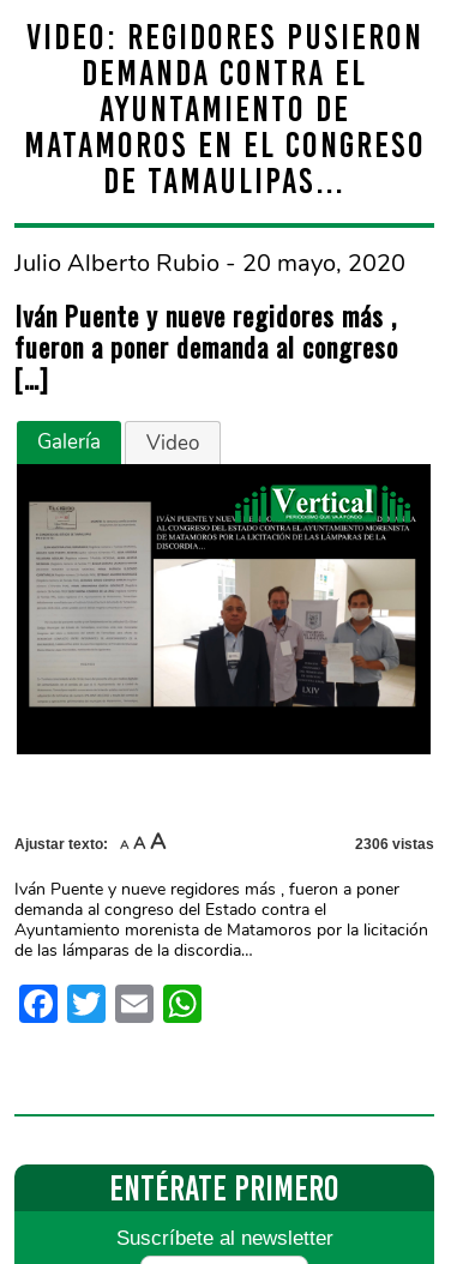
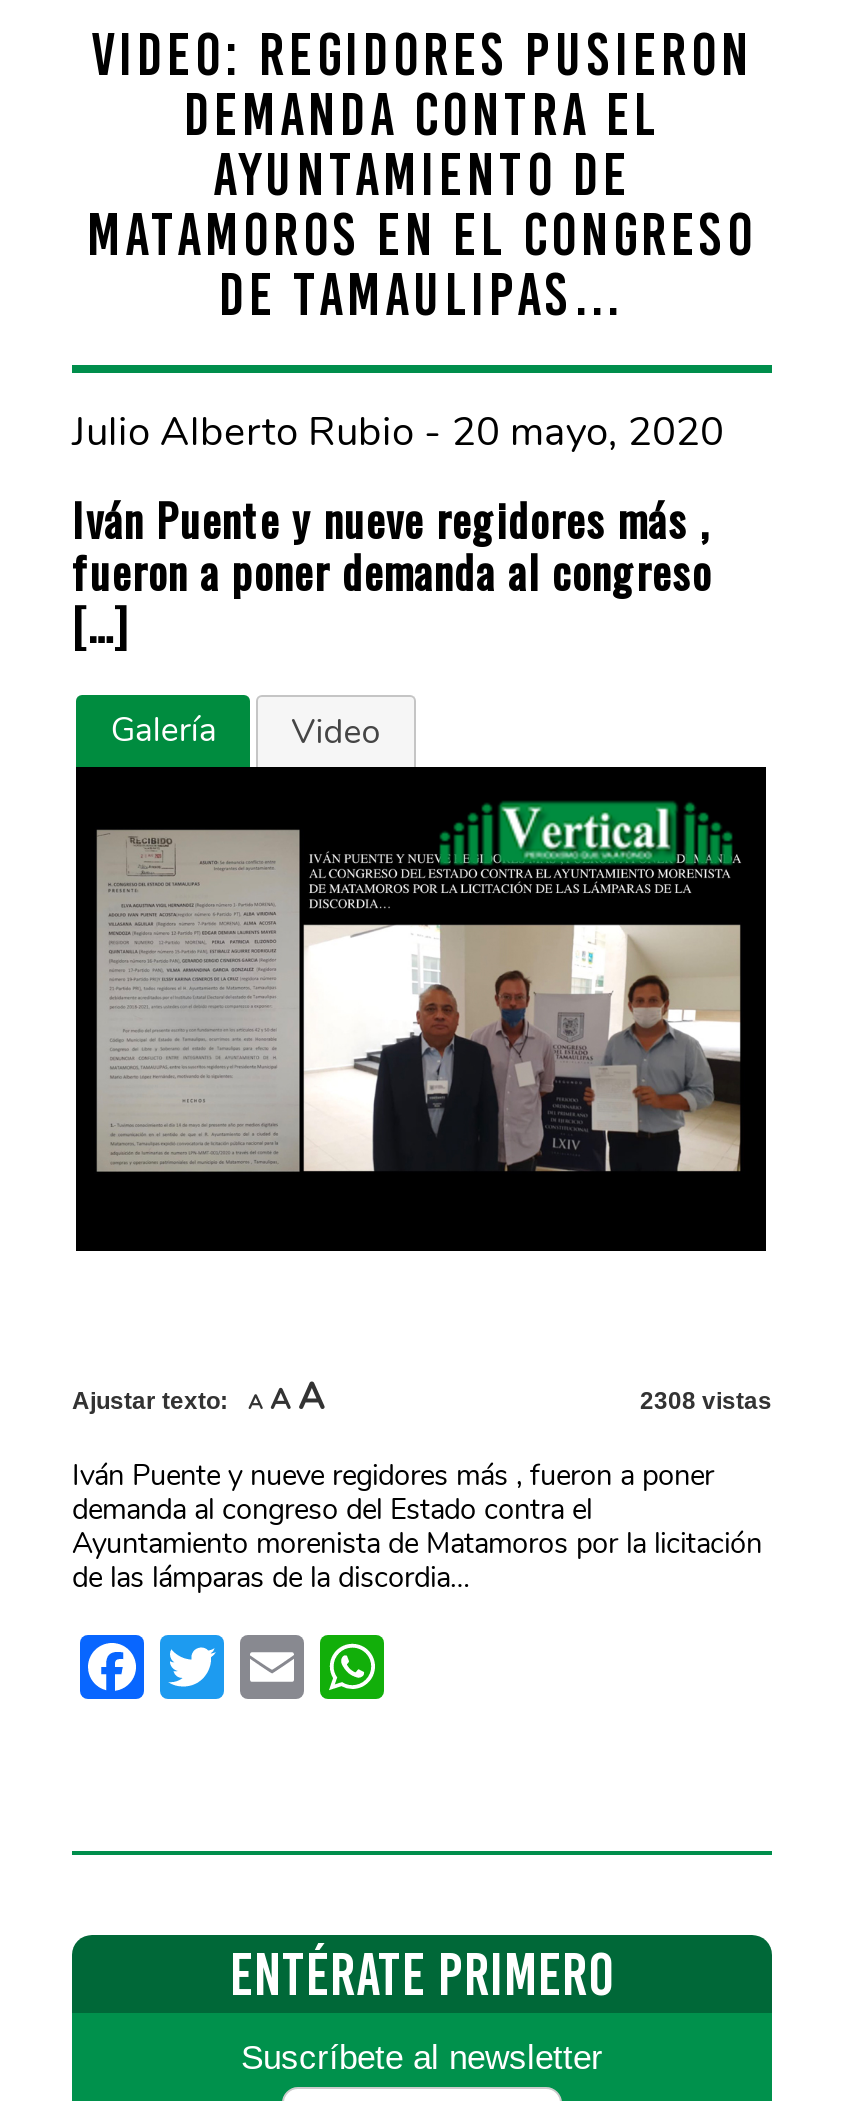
[355,836,434,852] 2306 vistas -> [640,1387,772,1415] 2308 vistas

